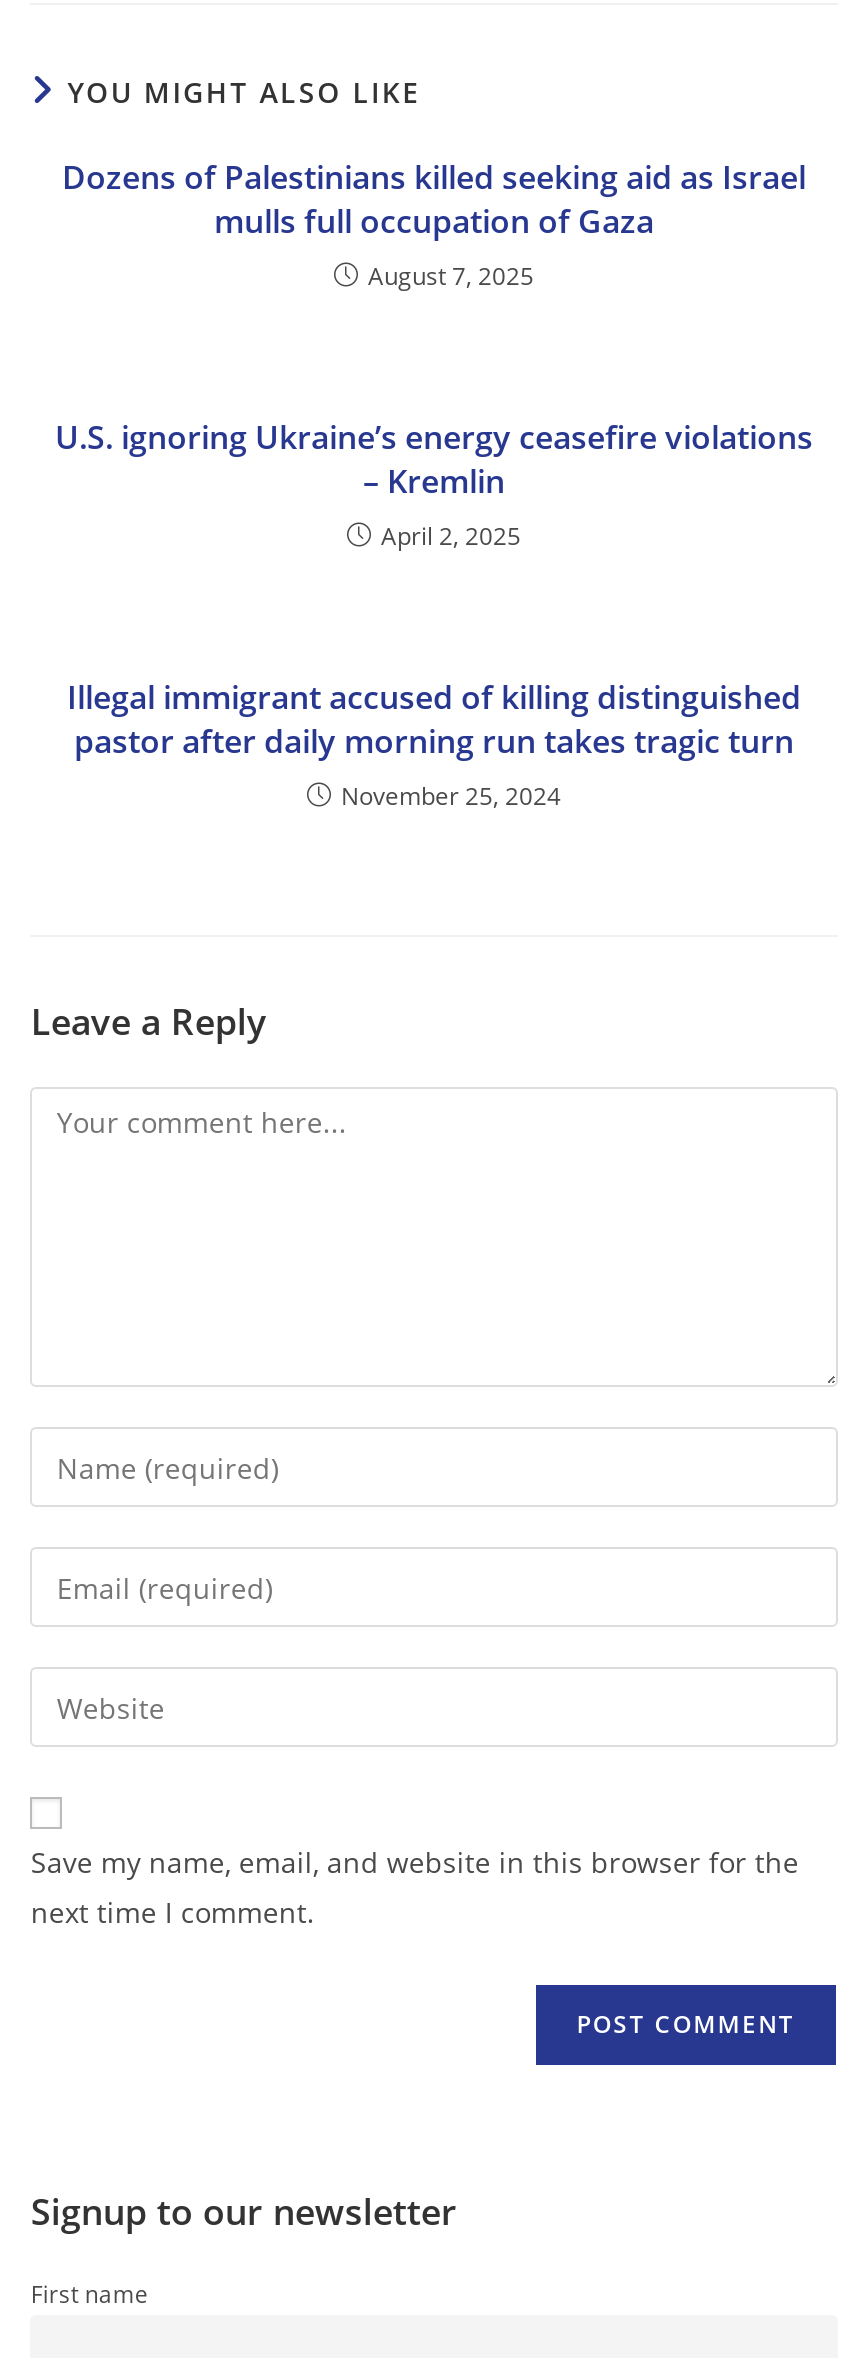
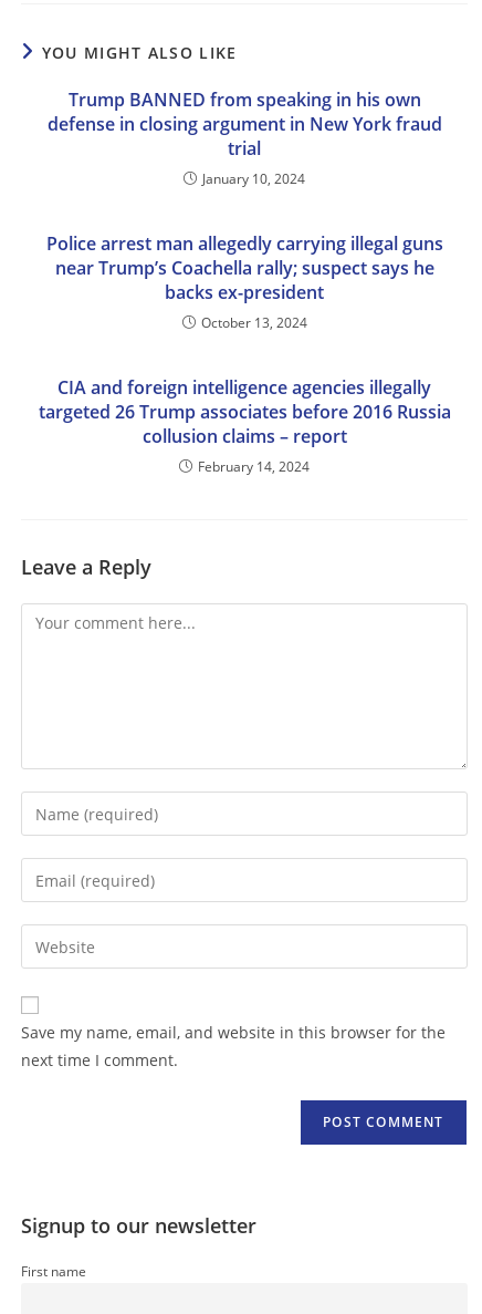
[62,156,806,294] Dozens of Palestinians killed seeking aid as Israel | mulls full occupation of Gaza | August 7, 2025 -> [47,88,442,189] Trump BANNED from speaking in his own | defense in closing argument in New York fraud | trial | January 10, 2024
[55,416,813,554] U.S. ignoring Ukraine’s energy ceasefire violations | – Kremlin | April 2, 2025 -> [46,232,443,332] Police arrest man allegedly carrying illegal guns | near Trump’s Coachella rally; suspect says he | backs ex-president | October 13, 2024
[67,676,801,814] Illegal immigrant accused of killing distinguished | pastor after daily morning run takes tragic turn | November 25, 2024 -> [38,376,450,476] CIA and foreign intelligence agencies illegally | targeted 26 Trump associates before 2016 Russia | collusion claims – report | February 14, 2024

